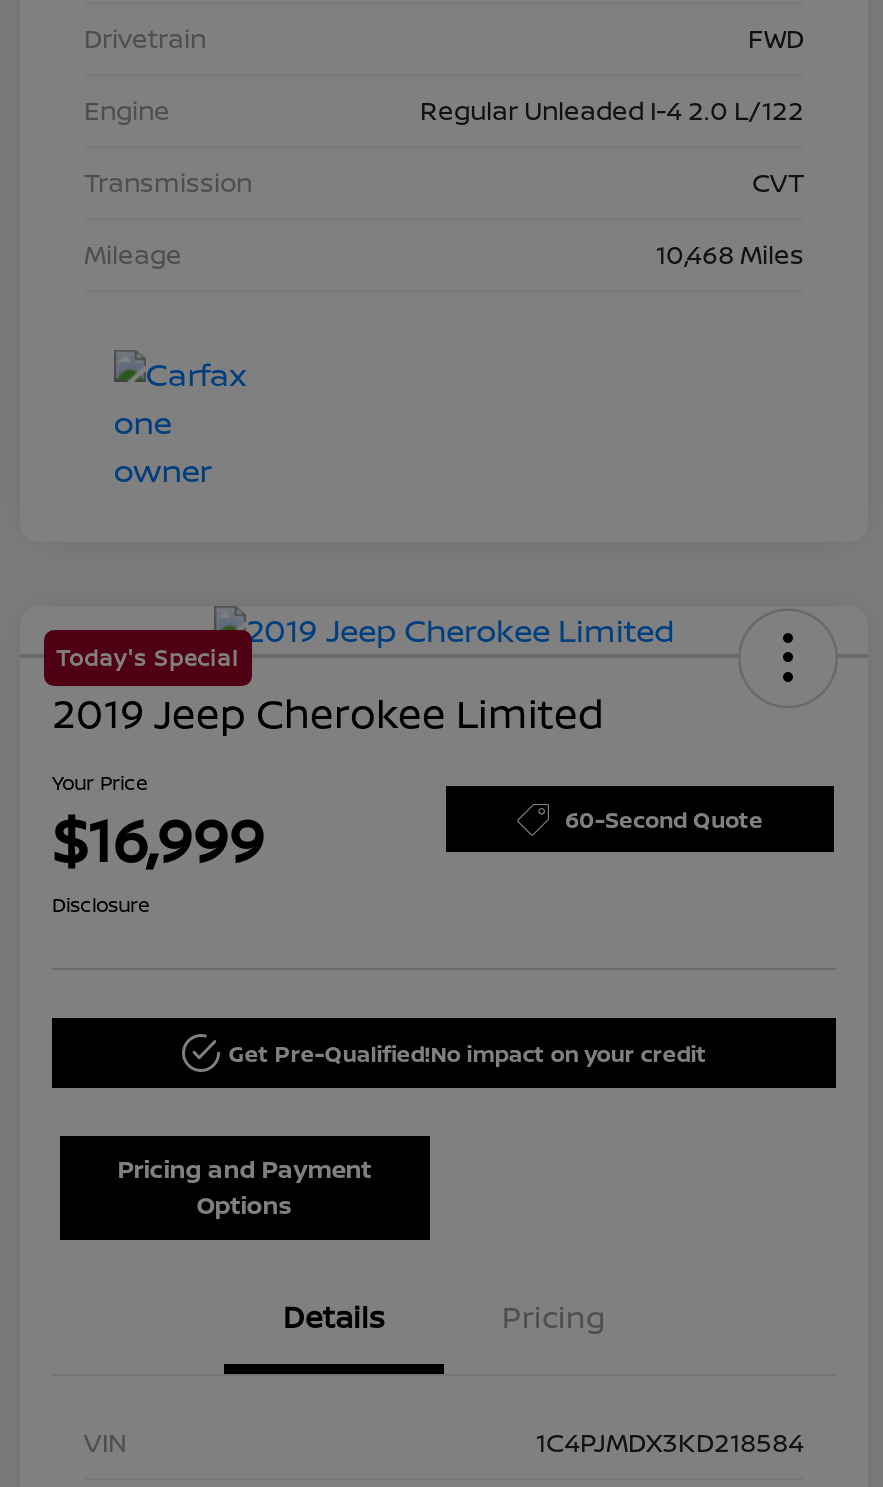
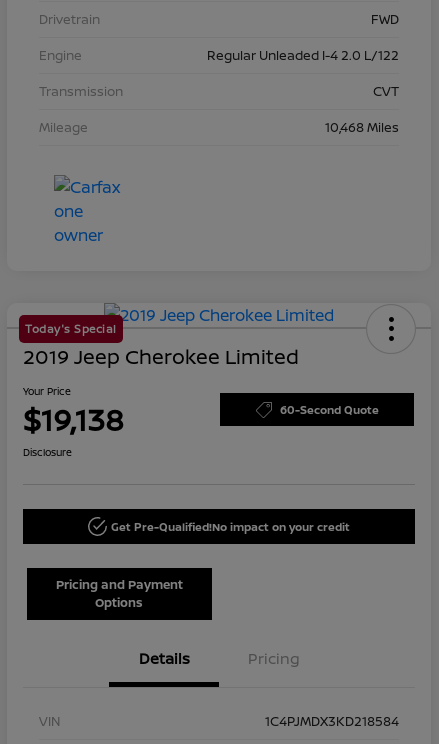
[52,798,264,880] $16,999 -> [23,399,124,440] $19,138

